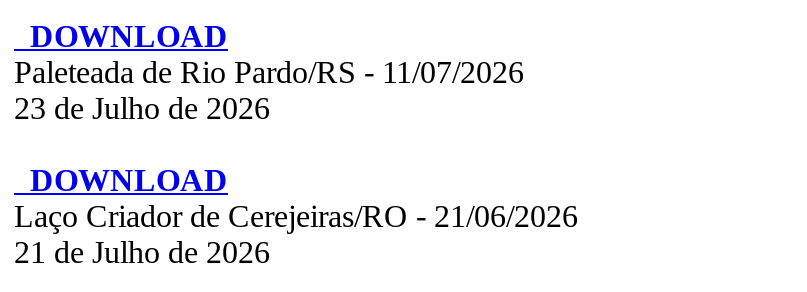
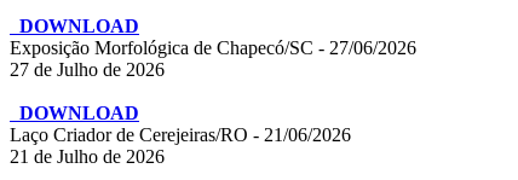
[14,56,524,126] Paleteada de Rio Pardo/RS - 11/07/2026 | 23 de Julho de 2026 -> [10,38,416,80] Exposição Morfológica de Chapecó/SC - 27/06/2026 | 27 de Julho de 2026

